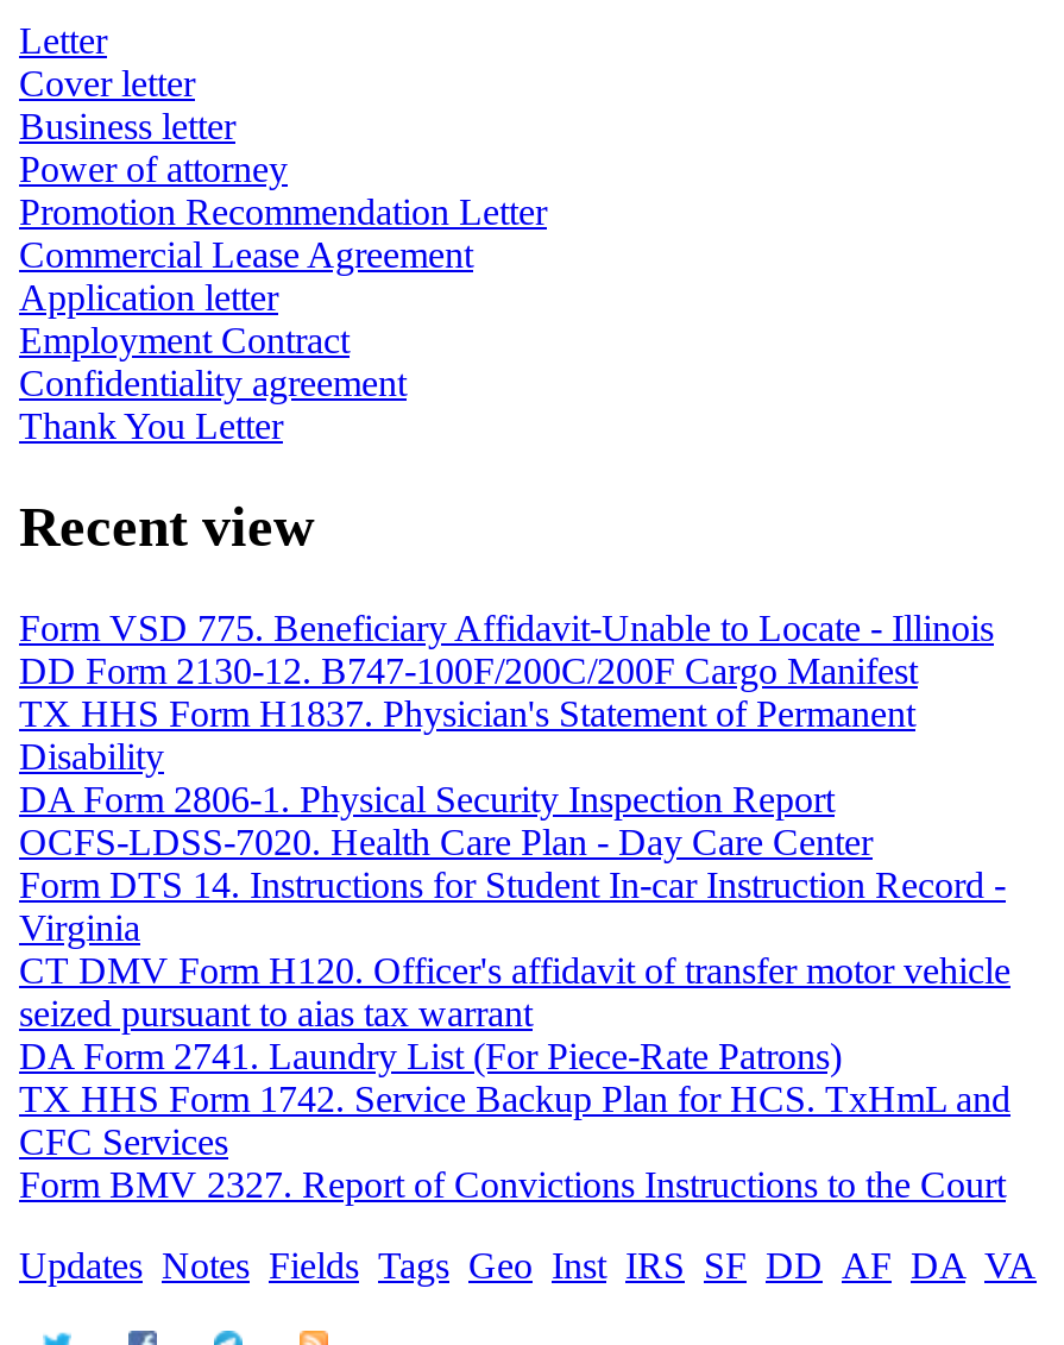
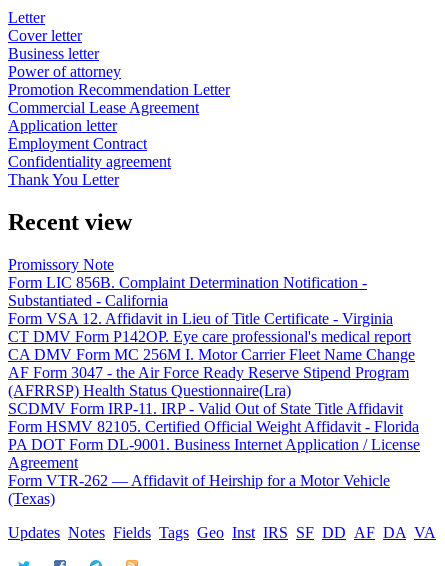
[19,607,1011,1204] Form VSD 775. Beneficiary Affidavit-Unable to Locate - Illinois | DD Form 2130-12. B747-100F/200C/200F Cargo Manifest | TX HHS Form H1837. Physician's Statement of Permanent | Disability | DA Form 2806-1. Physical Security Inspection Report | OCFS-LDSS-7020. Health Care Plan - Day Care Center | Form DTS 14. Instructions for Student In-car Instruction Record - | Virginia | CT DMV Form H120. Officer's affidavit of transfer motor vehicle | seized pursuant to aias tax warrant | DA Form 2741. Laundry List (For Piece-Rate Patrons) | TX HHS Form 1742. Service Backup Plan for HCS. TxHmL and | CFC Services | Form BMV 2327. Report of Convictions Instructions to the Court -> [8,256,420,507] Promissory Note | Form LIC 856B. Complaint Determination Notification - | Substantiated - California | Form VSA 12. Affidavit in Lieu of Title Certificate - Virginia | CT DMV Form P142OP. Eye care professional's medical report | CA DMV Form MC 256M I. Motor Carrier Fleet Name Change | AF Form 3047 - the Air Force Ready Reserve Stipend Program | (AFRRSP) Health Status Questionnaire(Lra) | SCDMV Form IRP-11. IRP - Valid Out of State Title Affidavit | Form HSMV 82105. Certified Official Weight Affidavit - Florida | PA DOT Form DL-9001. Business Internet Application / License | Agreement | Form VTR-262 — Affidavit of Heirship for a Motor Vehicle | (Texas)

